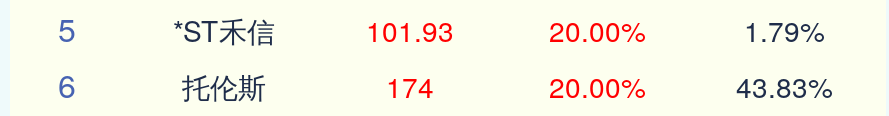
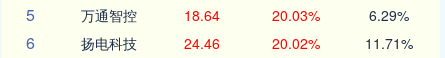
[173,10,824,50] *ST禾信 | 101.93 | 20.00% | 1.79% -> [81,5,409,25] 万通智控 | 18.64 | 20.03% | 6.29%
[182,66,832,106] 托伦斯 | 174 | 20.00% | 43.83% -> [81,33,413,53] 扬电科技 | 24.46 | 20.02% | 11.71%

